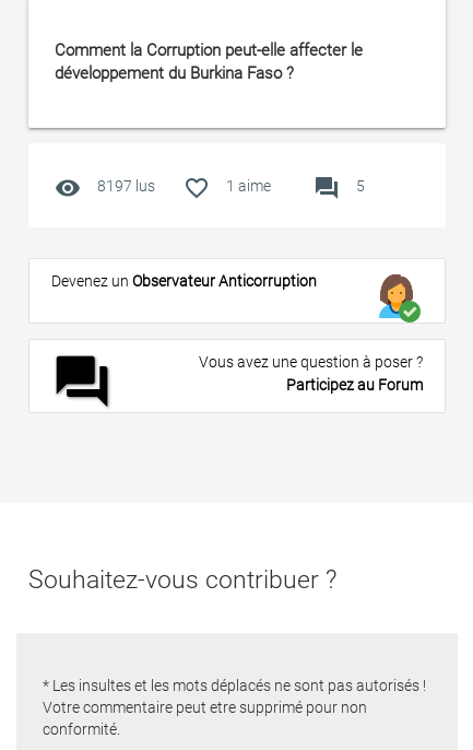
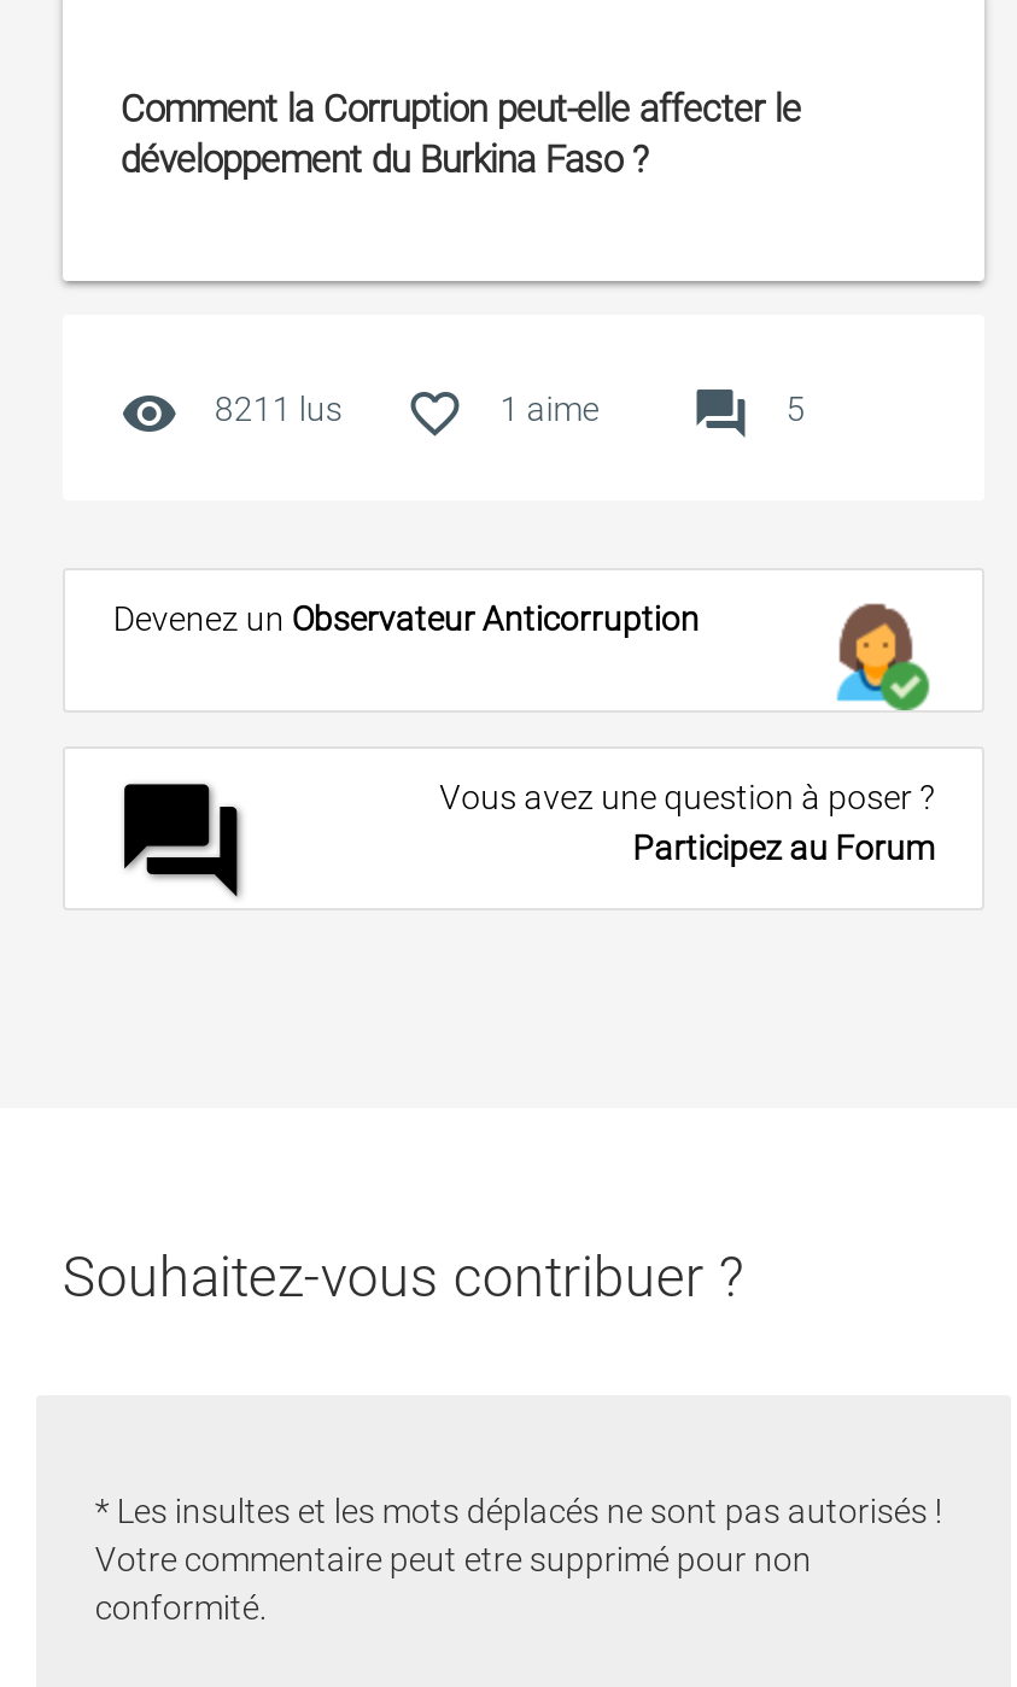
[97,177,155,195] 8197 lus -> [214,390,342,429] 8211 lus

